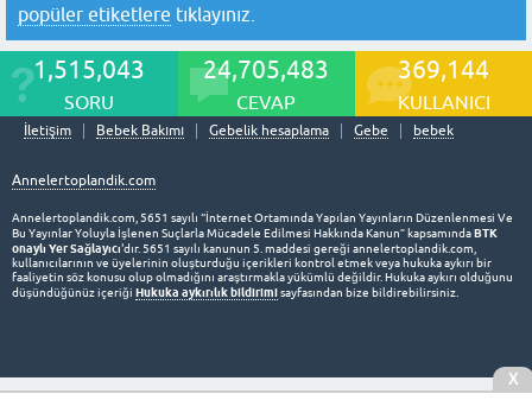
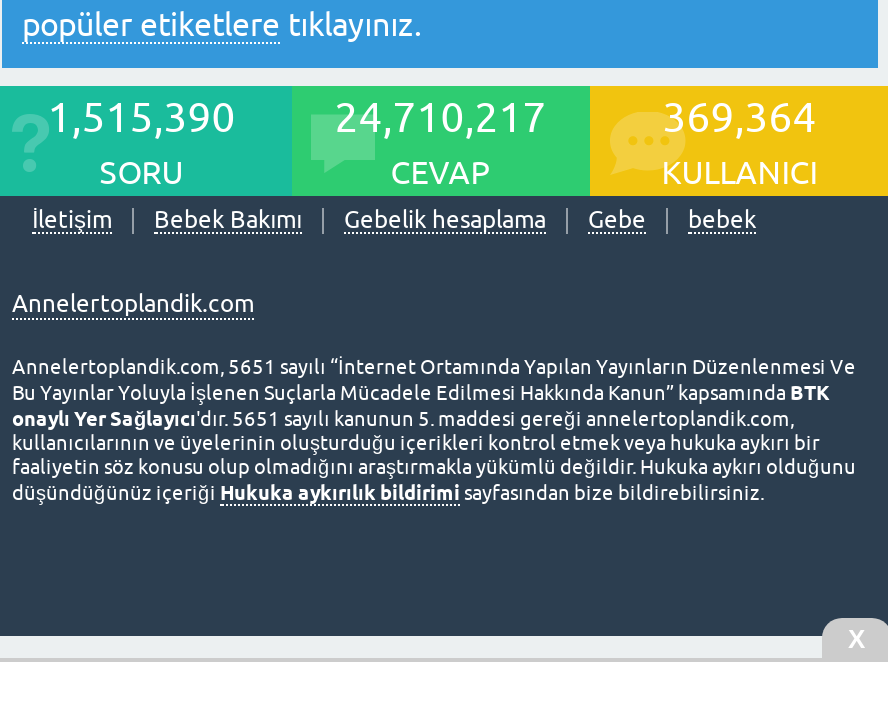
[33,56,145,83] 1,515,043 -> [48,94,236,140] 1,515,390
[203,56,329,83] 24,705,483 -> [335,94,547,140] 24,710,217
[398,56,490,83] 369,144 -> [663,94,817,140] 369,364

